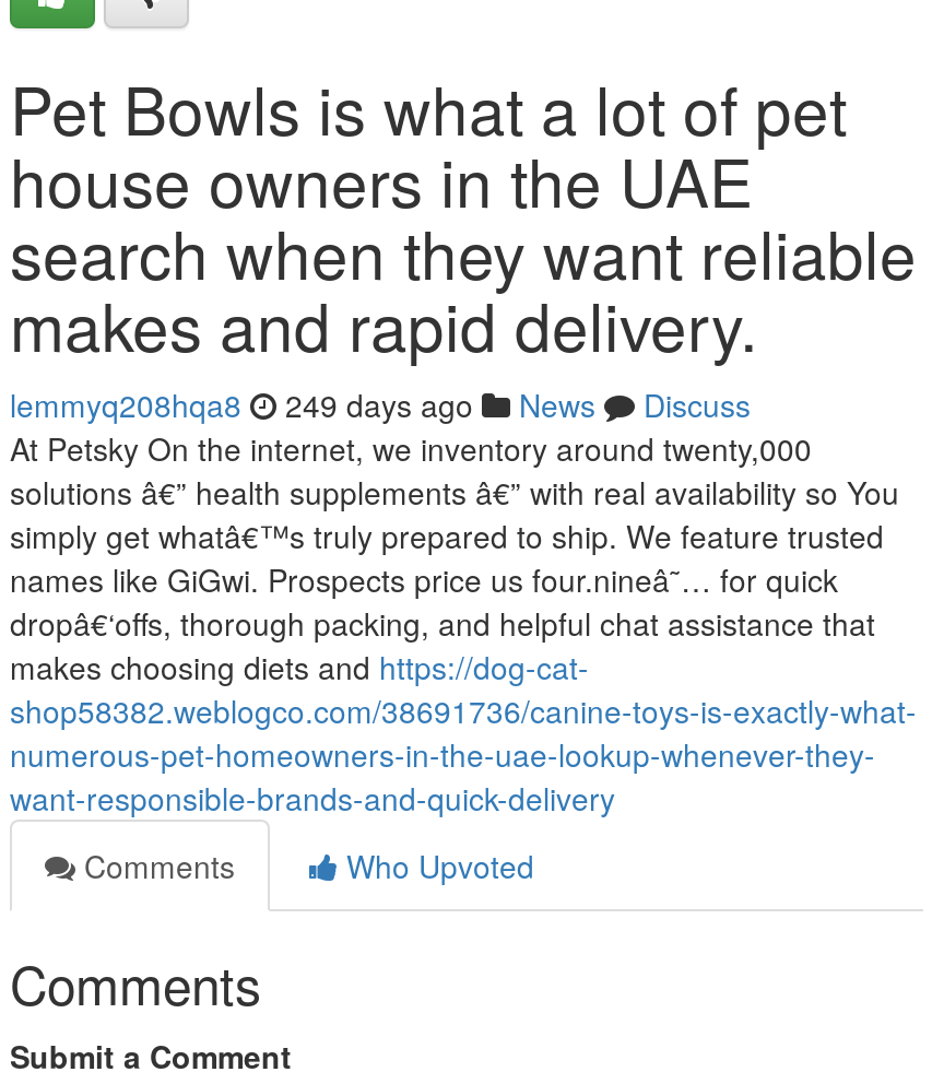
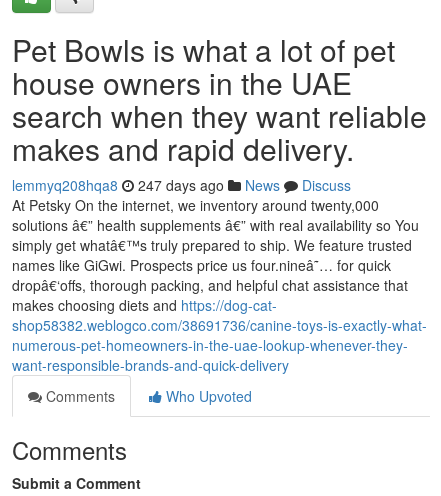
[10,382,751,426] lemmyq208hqa8 249 days ago News Discuss -> [12,175,351,195] lemmyq208hqa8 247 days ago News Discuss

